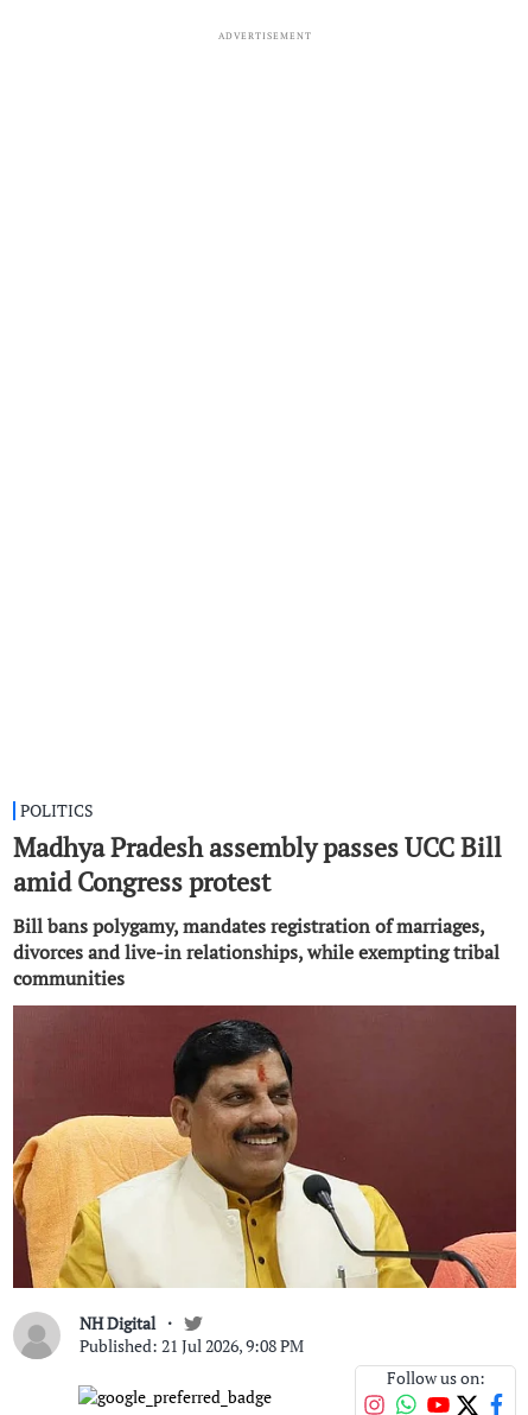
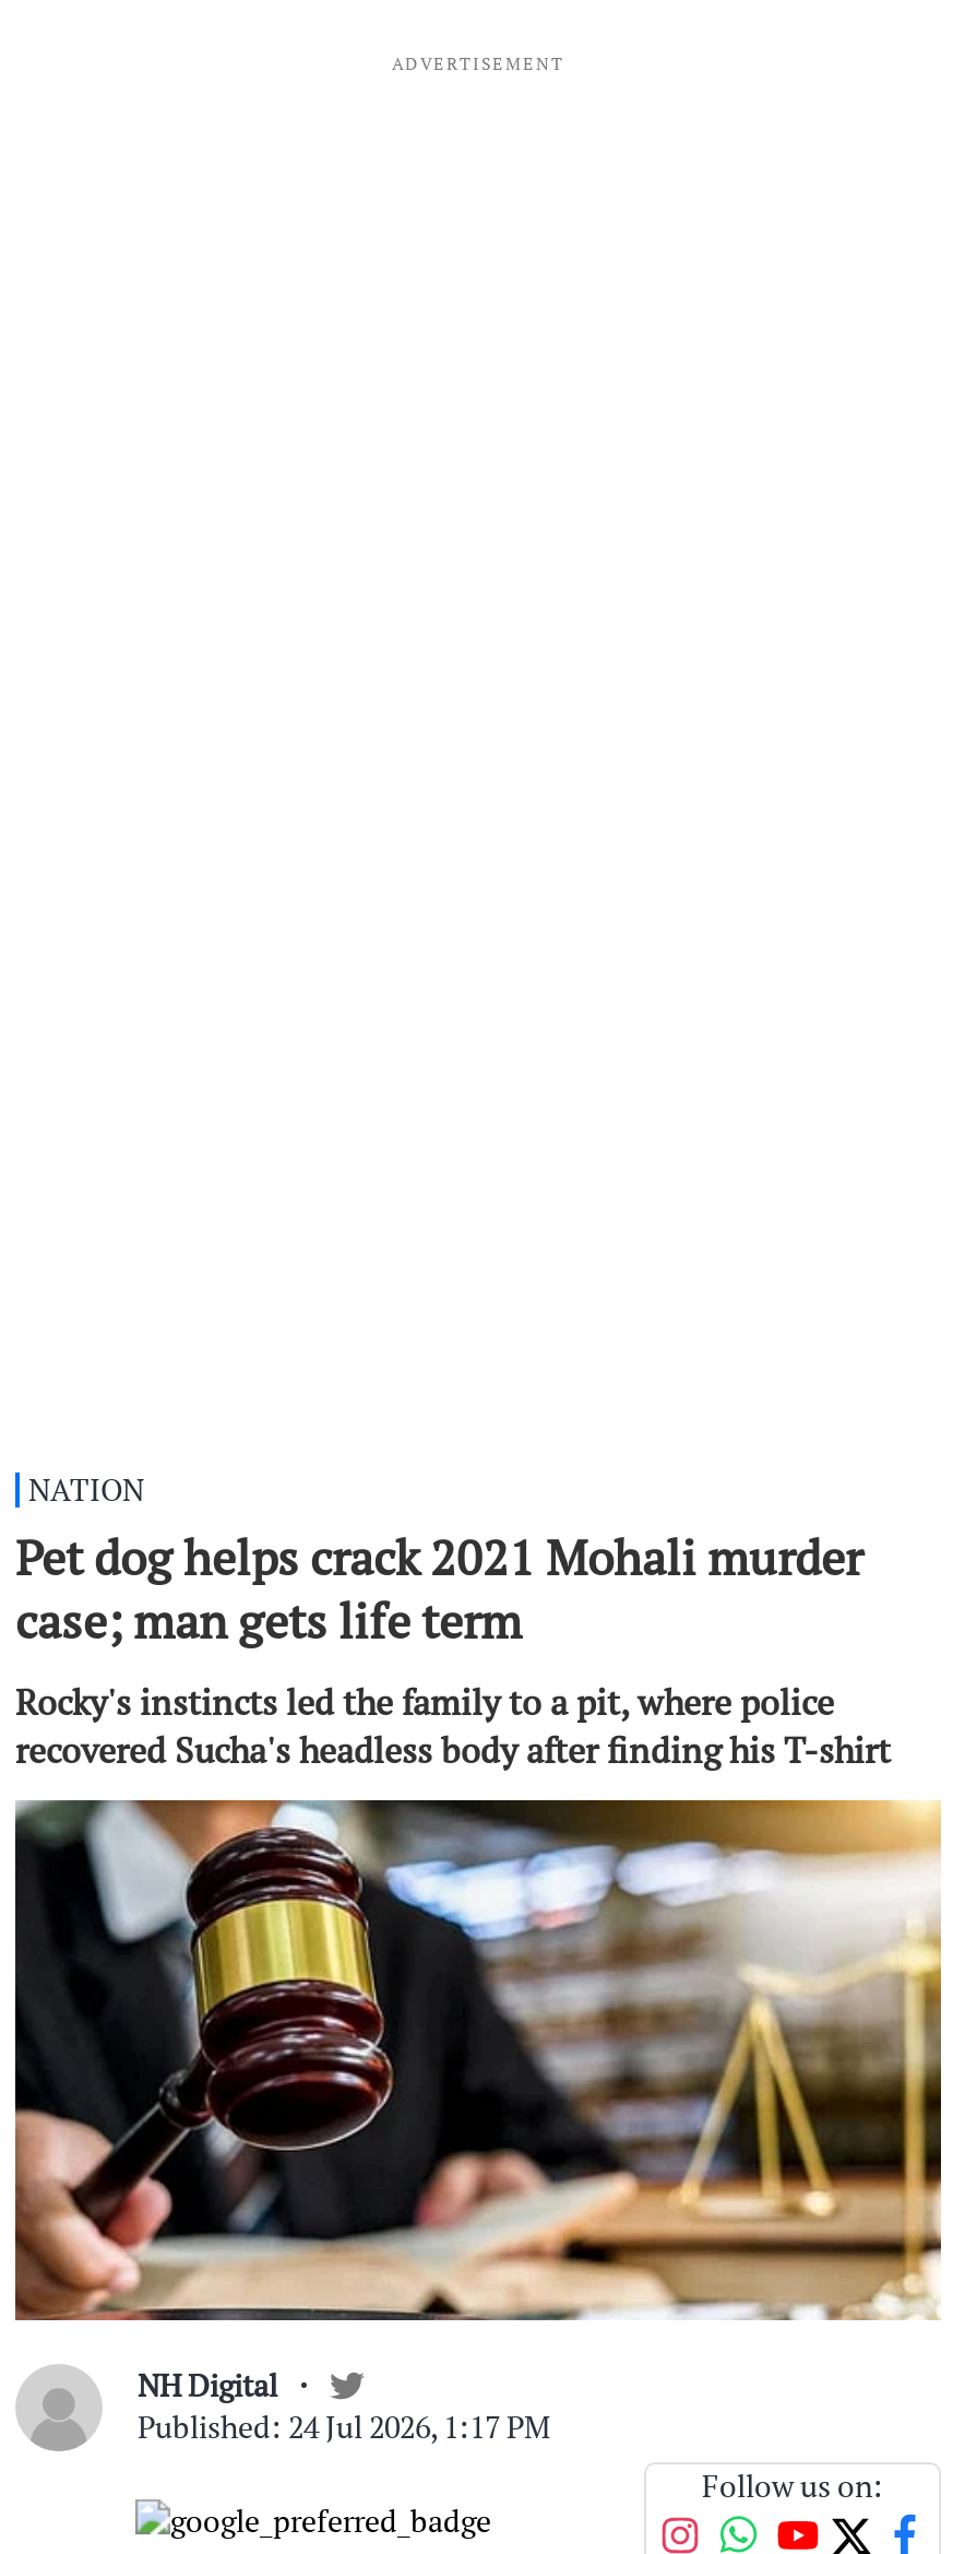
[13,799,502,991] POLITICS | Madhya Pradesh assembly passes UCC Bill | amid Congress protest | Bill bans polygamy, mandates registration of marriages, | divorces and live-in relationships, while exempting tribal | communities -> [15,1468,891,1774] NATION | Pet dog helps crack 2021 Mohali murder | case; man gets life term | Rocky's instincts led the family to a pit, where police | recovered Sucha's headless body after finding his T-shirt
[12,1004,517,1357] [image] | Published: 21 Jul 2026, 9:08 PM -> [13,1798,943,2447] [image] | Published: 24 Jul 2026, 1:17 PM

